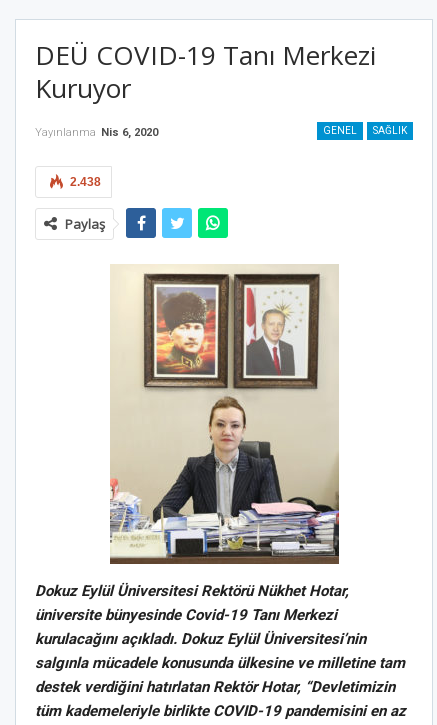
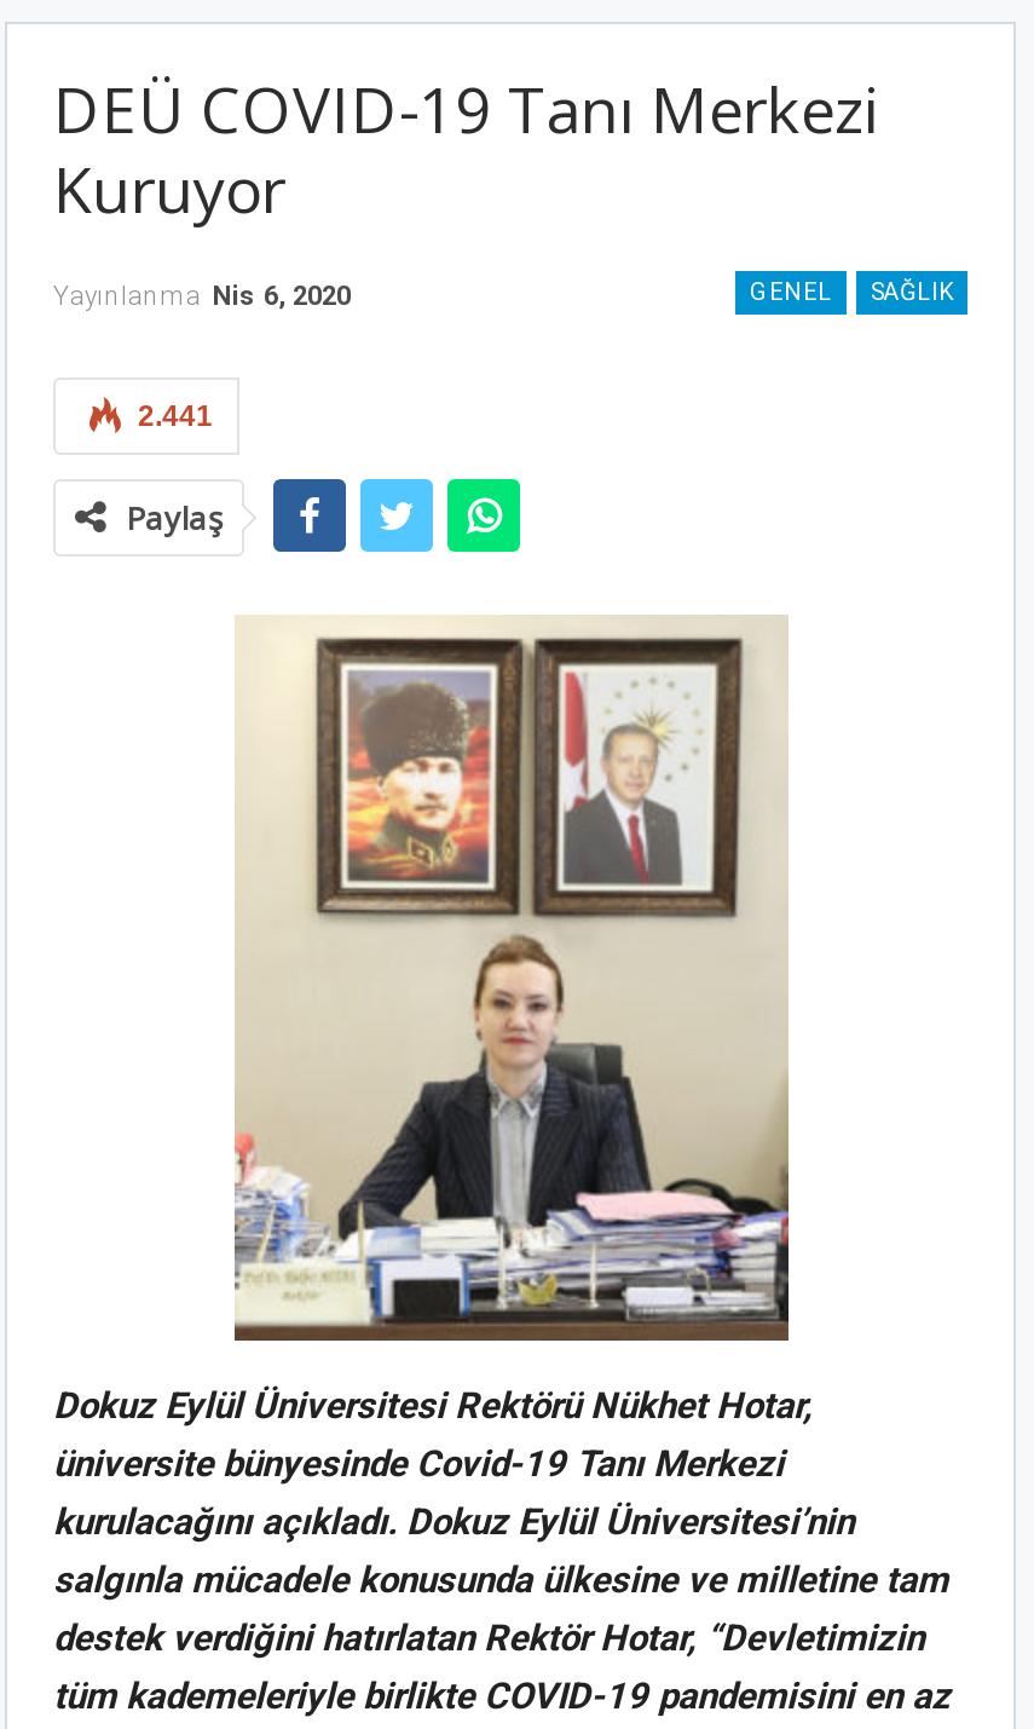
[70,175,101,189] 2.438 -> [138,399,213,433] 2.441

